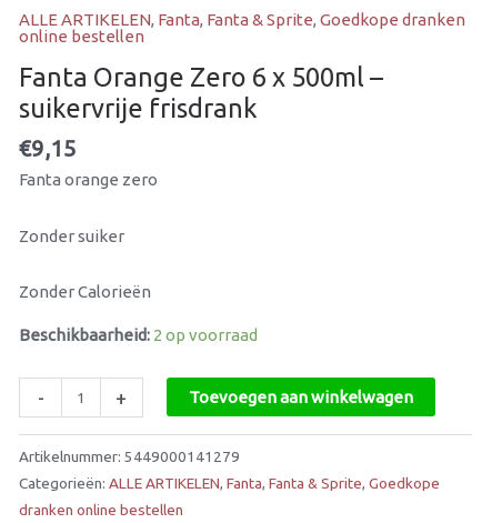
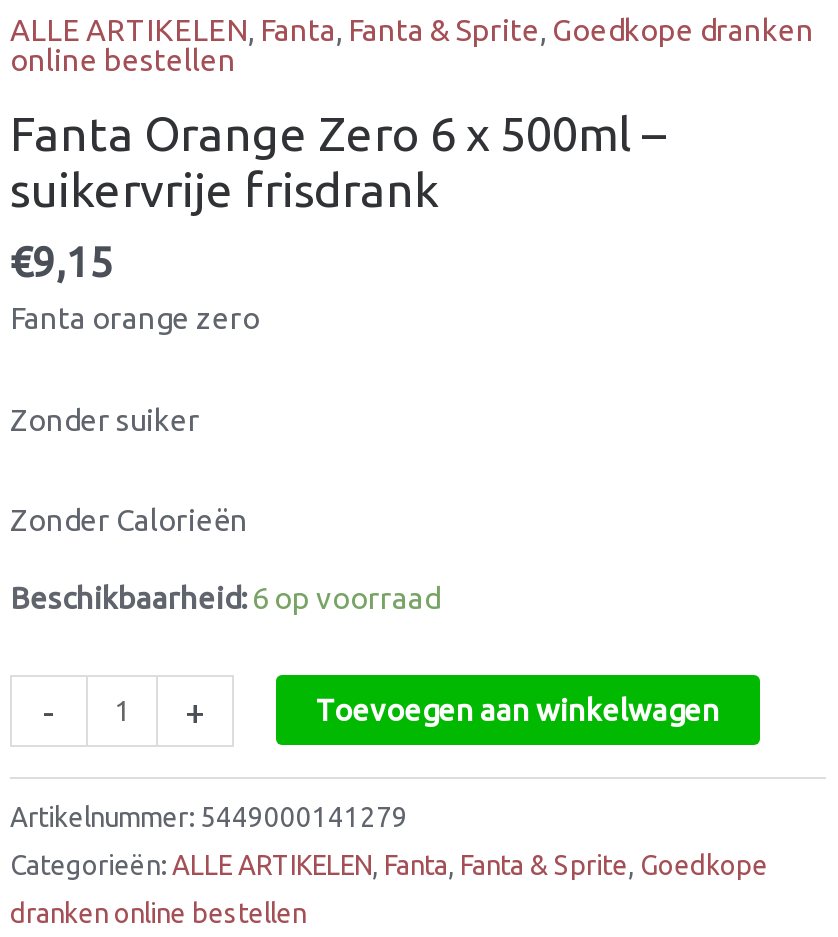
[19,325,258,344] Beschikbaarheid: 2 op voorraad -> [10,581,440,615] Beschikbaarheid: 6 op voorraad

